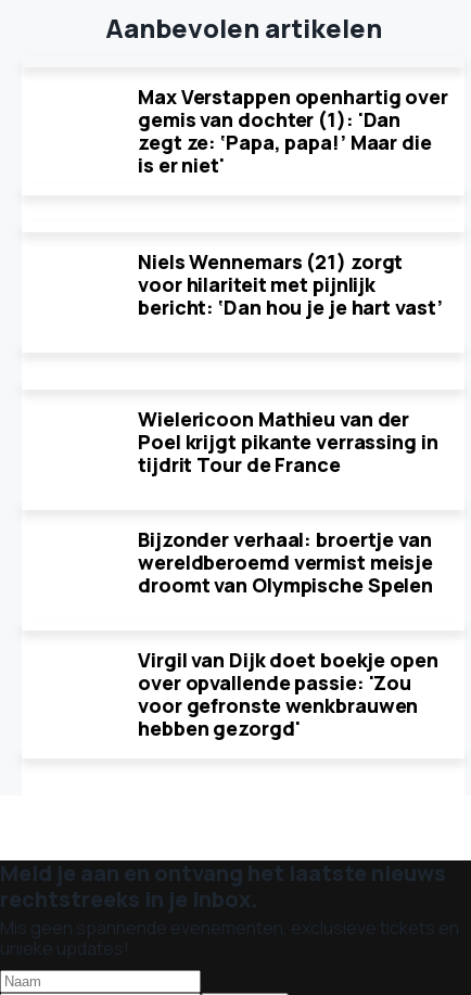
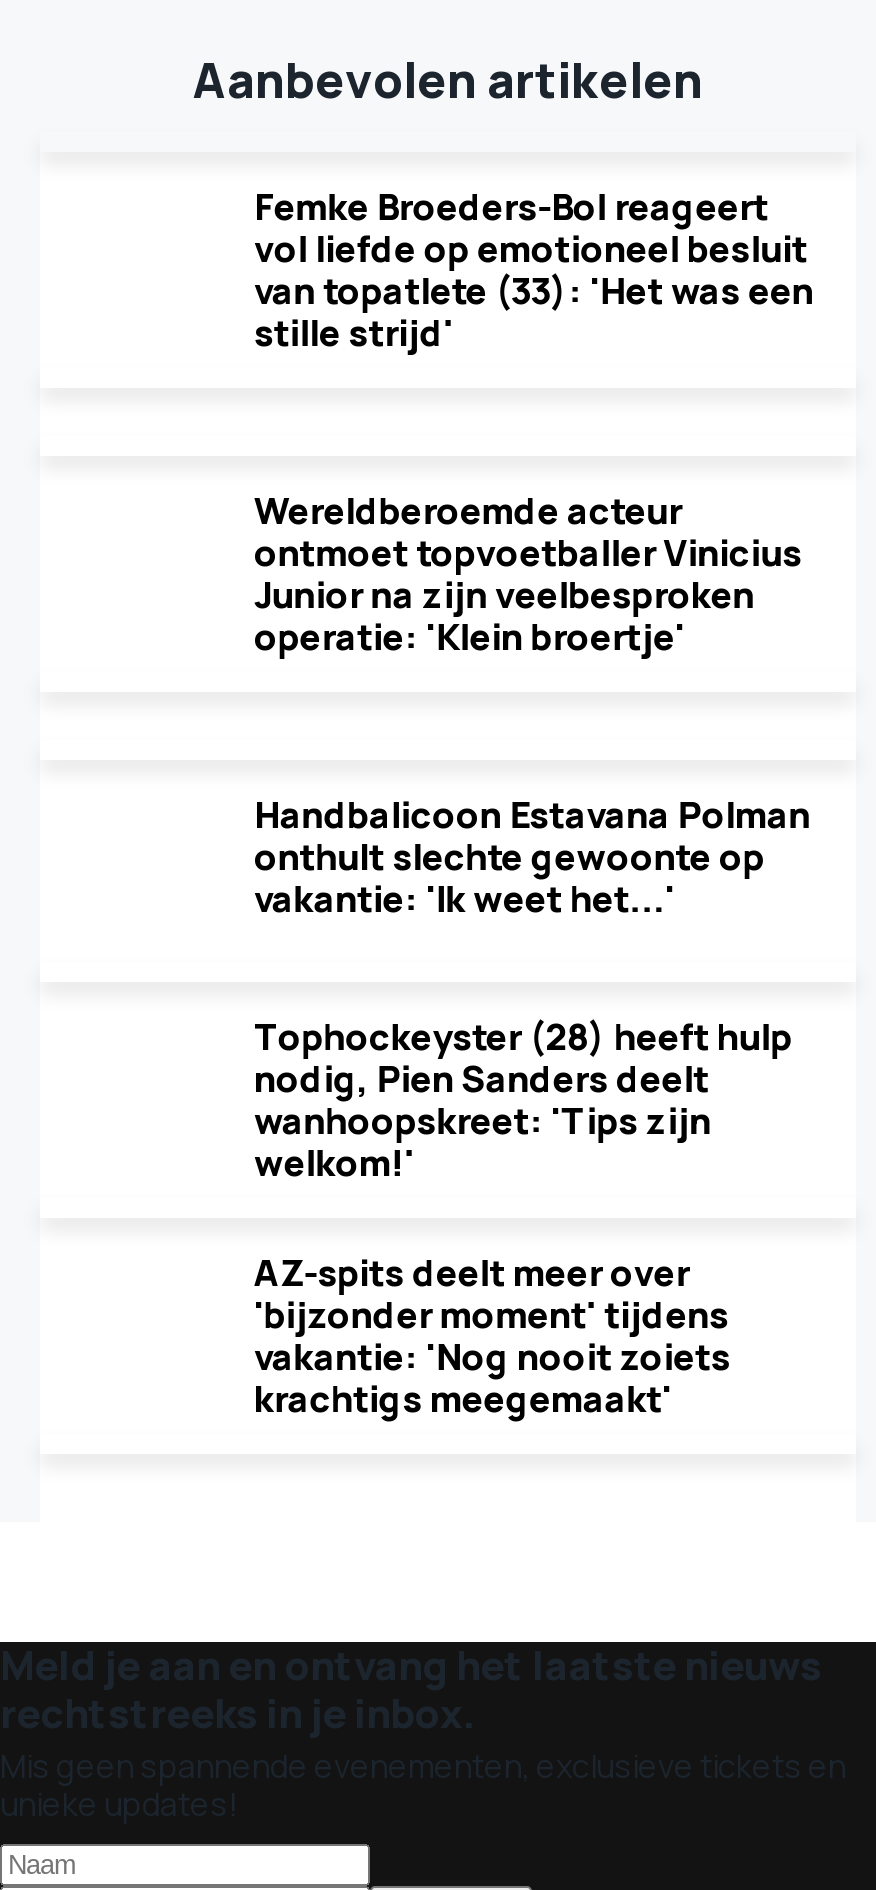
[138,84,448,178] Max Verstappen openhartig over | gemis van dochter (1): 'Dan | zegt ze: ‘Papa, papa!’ Maar die | is er niet' -> [254,182,814,356] Femke Broeders-Bol reageert | vol liefde op emotioneel besluit | van topatlete (33): 'Het was een | stille strijd'
[138,248,442,320] Niels Wennemars (21) zorgt | voor hilariteit met pijnlijk | bericht: ‘Dan hou je je hart vast’ -> [254,486,802,660] Wereldberoemde acteur | ontmoet topvoetballer Vinicius | Junior na zijn veelbesproken | operatie: 'Klein broertje'
[138,406,438,477] Wielericoon Mathieu van der | Poel krijgt pikante verrassing in | tijdrit Tour de France -> [254,790,810,922] Handbalicoon Estavana Polman | onthult slechte gewoonte op | vakantie: 'Ik weet het...'
[138,526,433,598] Bijzonder verhaal: broertje van | wereldberoemd vermist meisje | droomt van Olympische Spelen -> [254,1012,792,1186] Tophockeyster (28) heeft hulp | nodig, Pien Sanders deelt | wanhoopskreet: 'Tips zijn | welkom!'
[138,647,438,741] Virgil van Dijk doet boekje open | over opvallende passie: 'Zou | voor gefronste wenkbrauwen | hebben gezorgd' -> [254,1248,731,1422] AZ-spits deelt meer over | 'bijzonder moment' tijdens | vakantie: 'Nog nooit zoiets | krachtigs meegemaakt'

